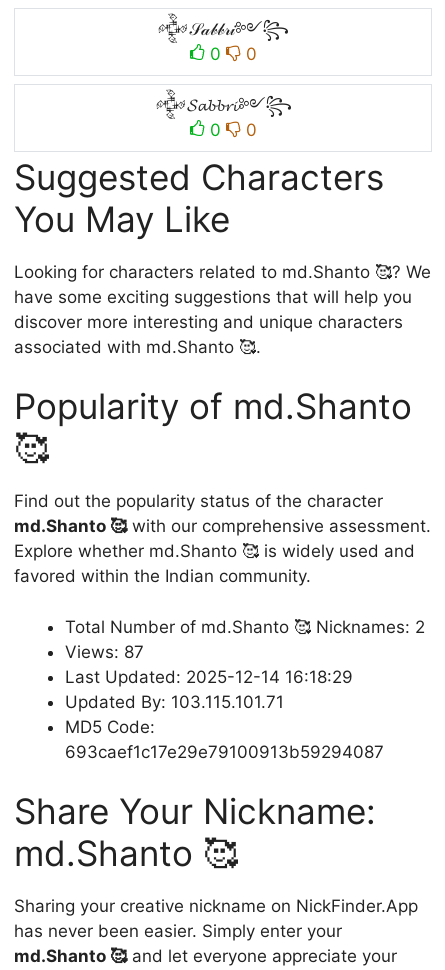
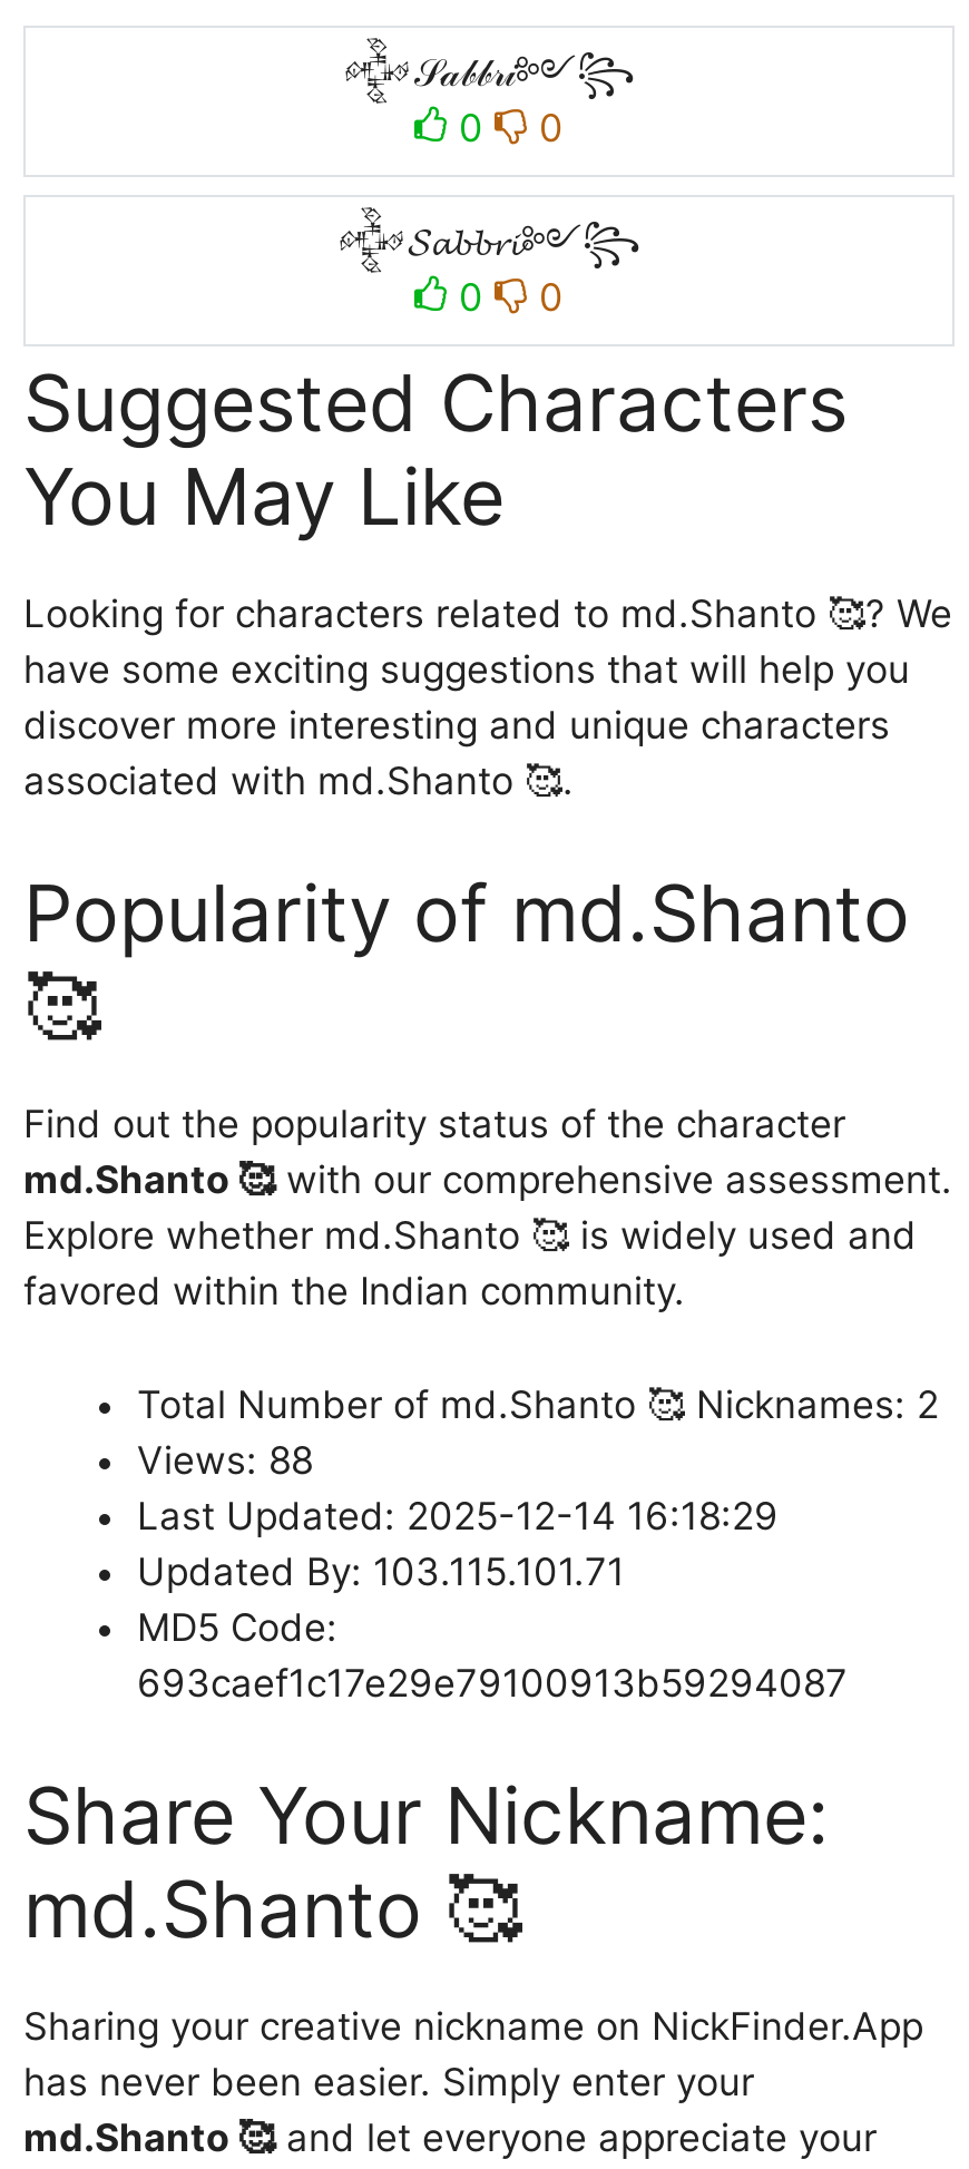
[65,641,144,661] Views: 87 -> [137,1437,313,1482] Views: 88

